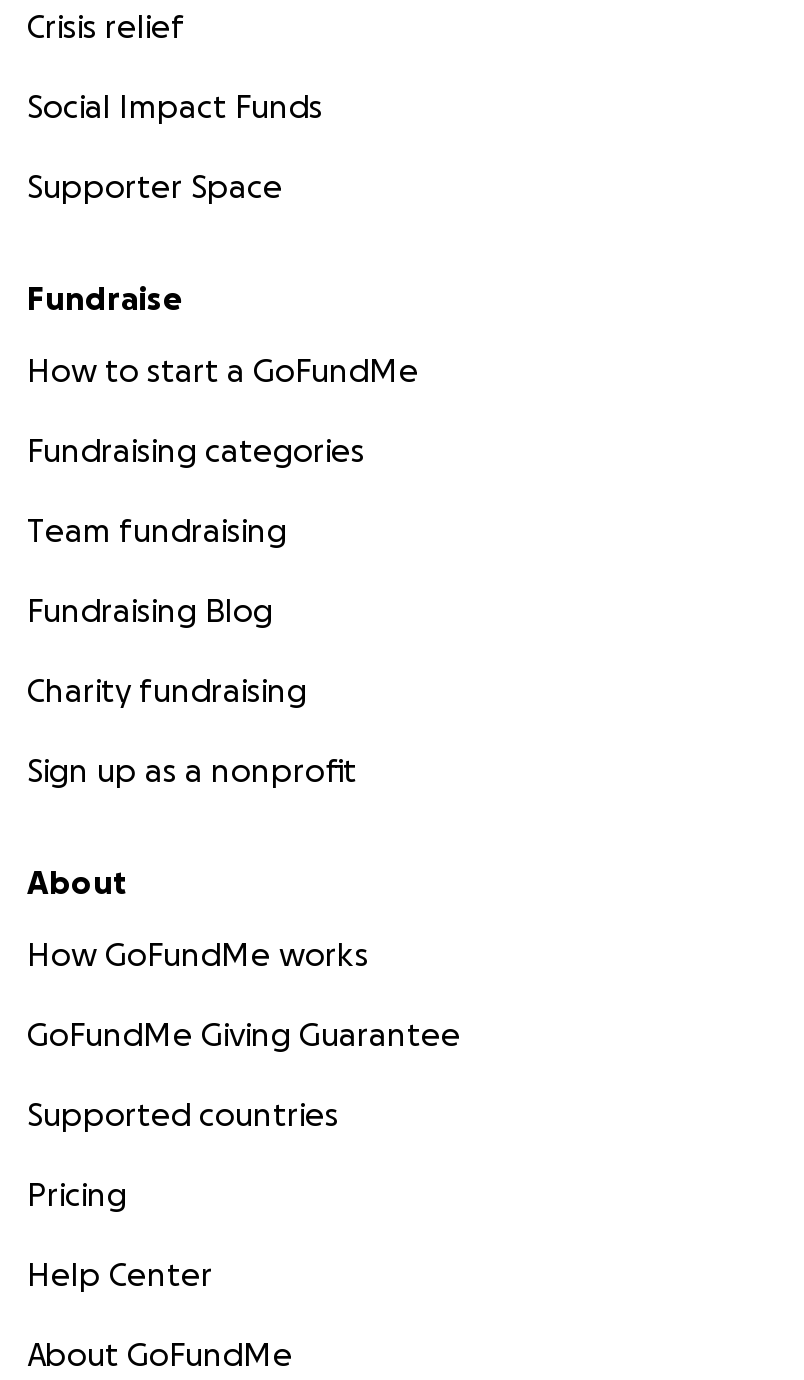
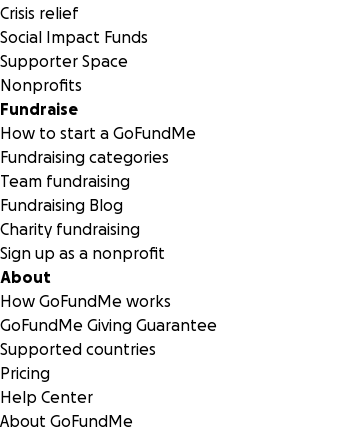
none -> [0,76,82,94] Nonprofits

